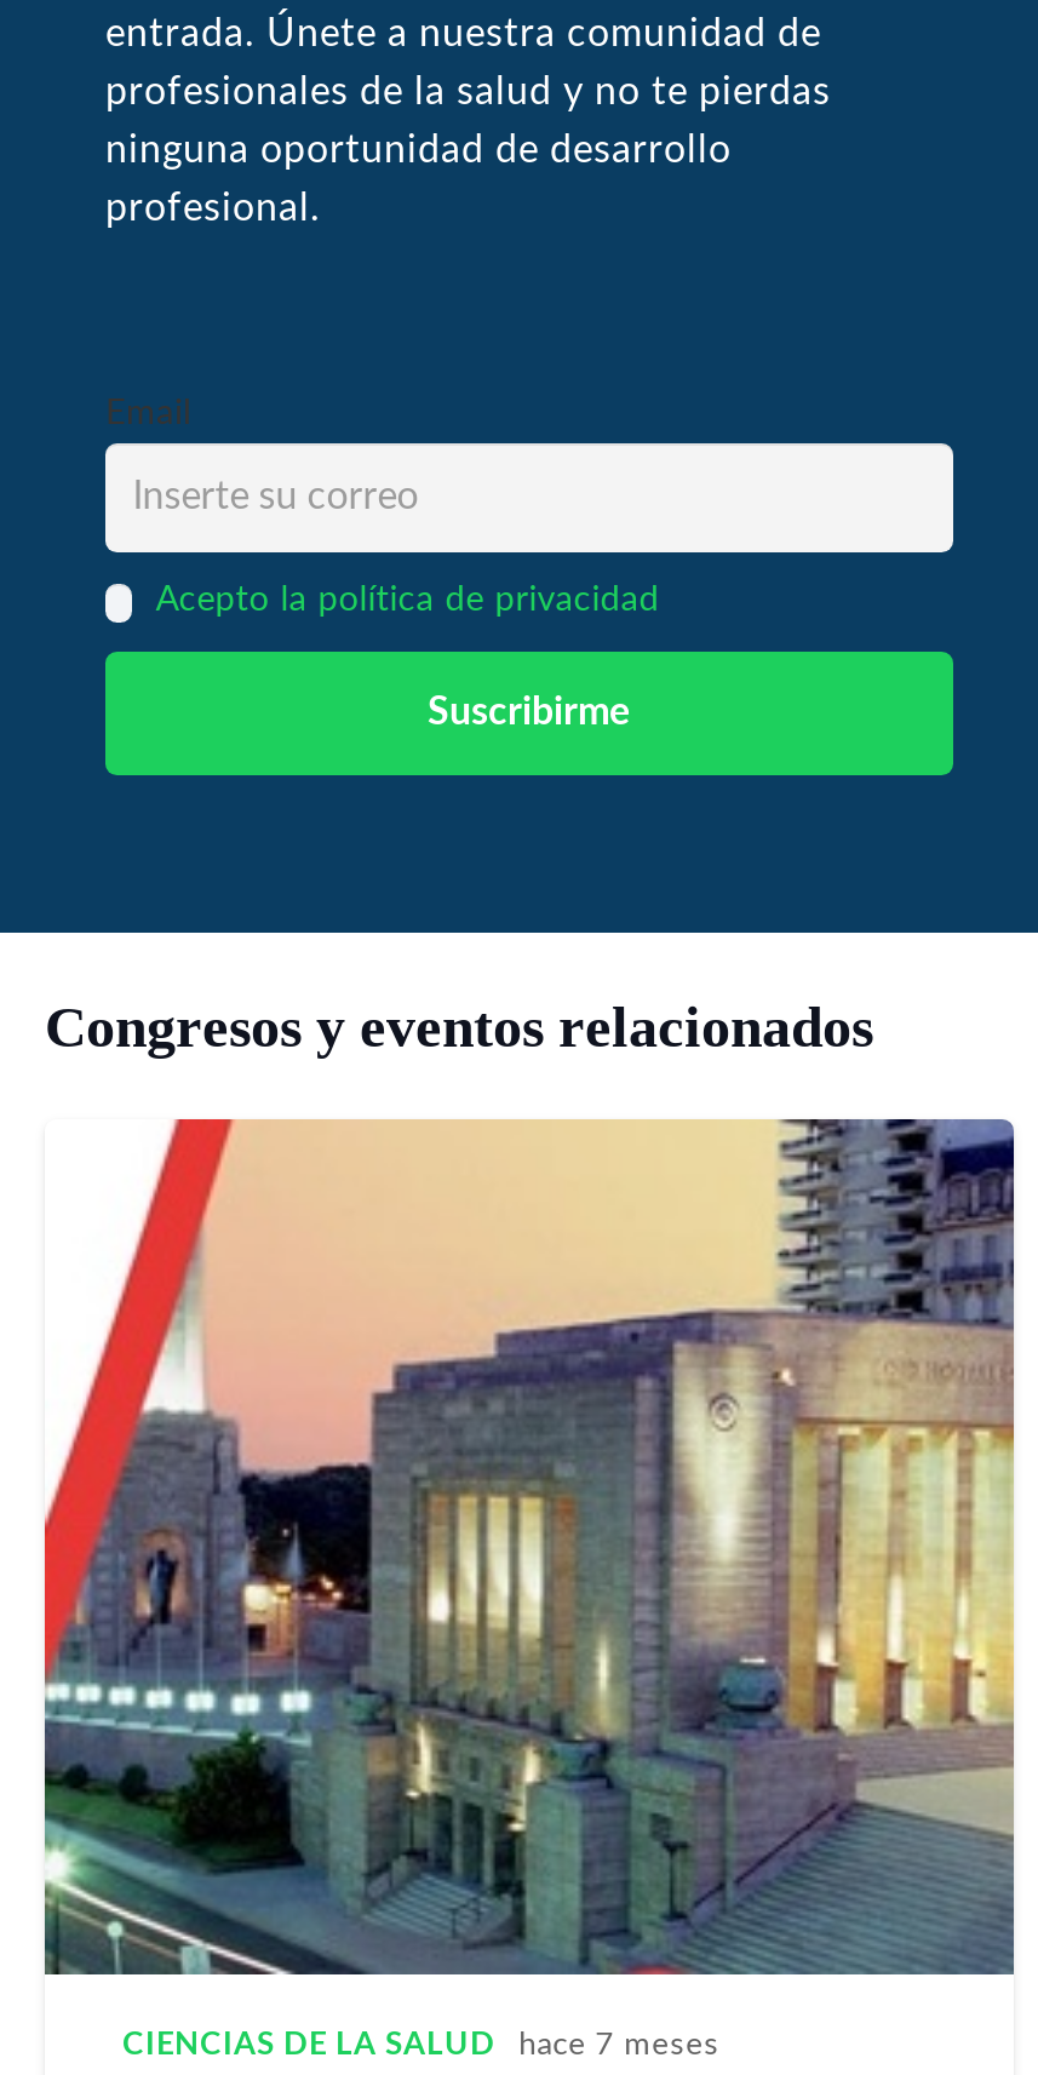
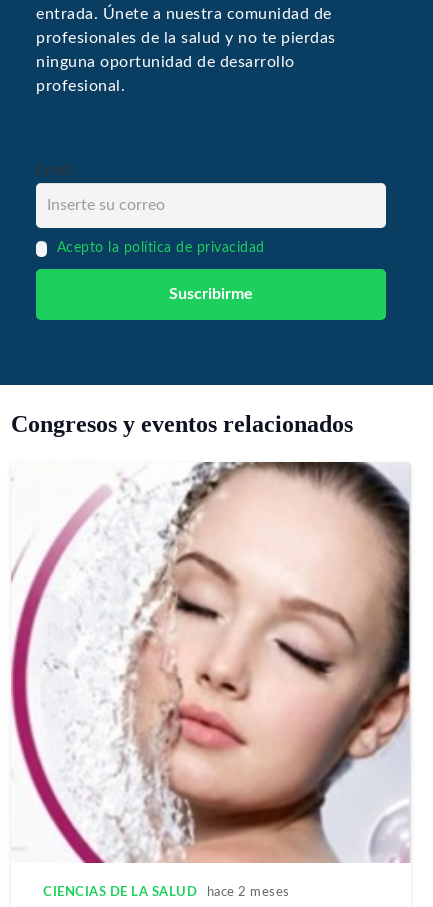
[42,1117,1016,2060] [image] | CIENCIAS DE LA SALUD hace 7 meses -> [11,461,411,898] [image] | CIENCIAS DE LA SALUD hace 2 meses

